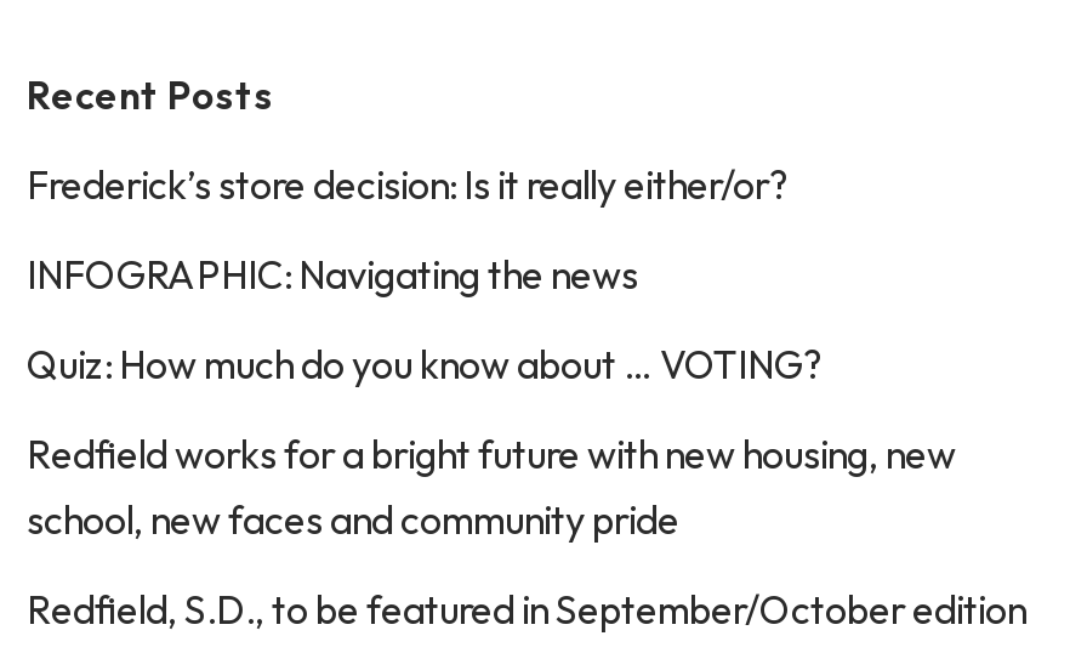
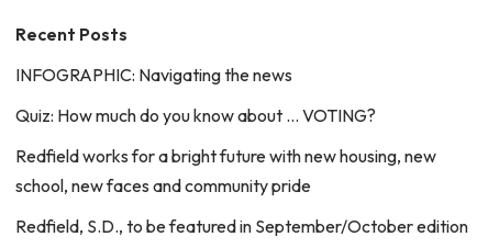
[27,160,789,209] Frederick’s store decision: Is it really either/or? -> none

